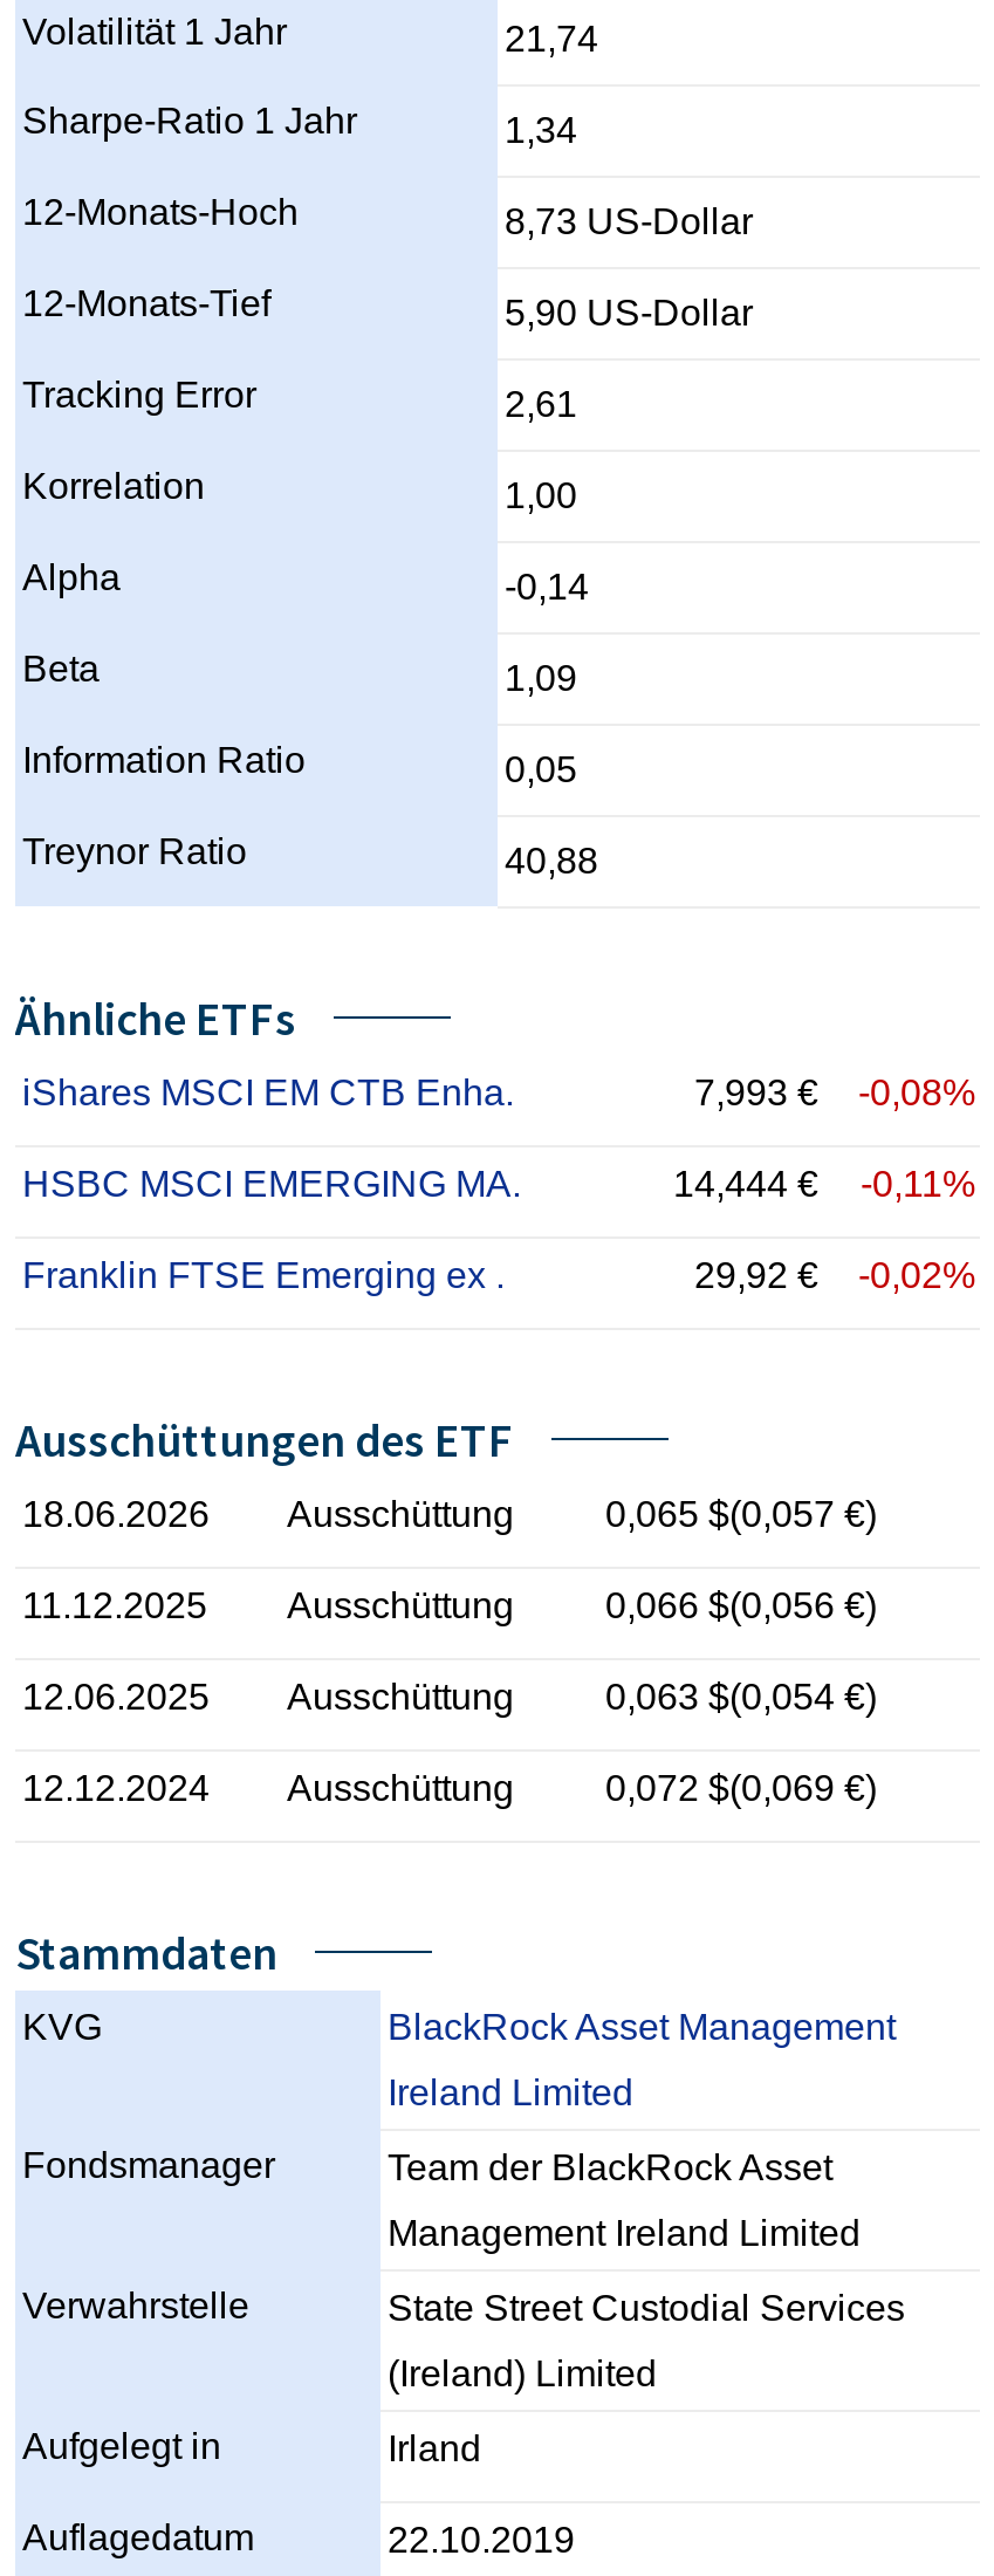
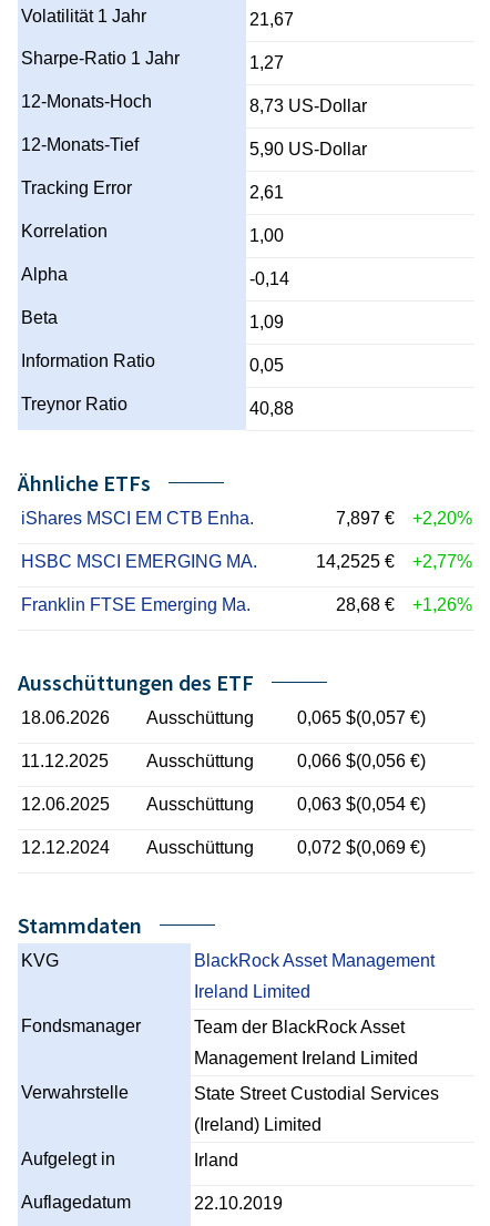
[505,20,598,59] 21,74 -> [249,10,294,29] 21,67
[505,111,577,151] 1,34 -> [249,54,284,72] 1,27
[694,1073,818,1113] 7,993 € -> [336,509,395,528] 7,897 €
[858,1073,975,1113] -0,08% -> [412,509,472,528] +2,20%
[673,1165,975,1205] 14,444 € | -0,11% -> [316,552,472,571] 14,2525 € | +2,77%
[22,1256,975,1296] Franklin FTSE Emerging ex . | 29,92 € | -0,02% -> [21,596,472,615] Franklin FTSE Emerging Ma. | 28,68 € | +1,26%

